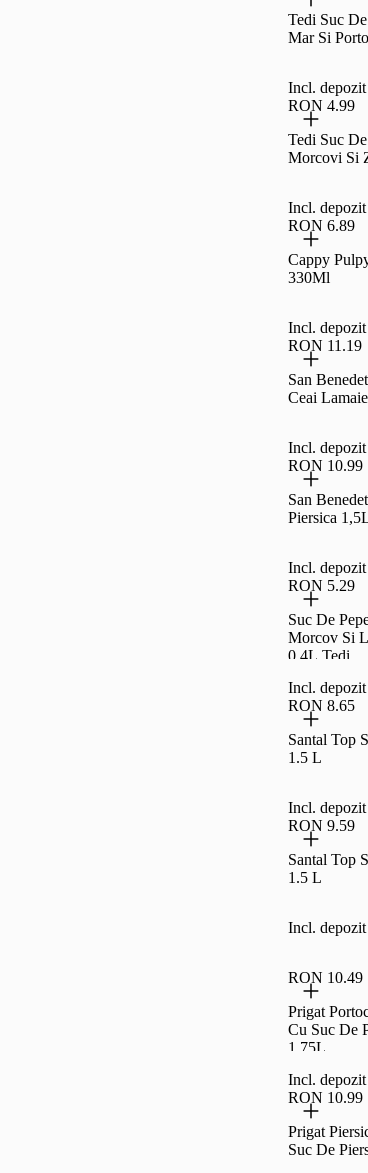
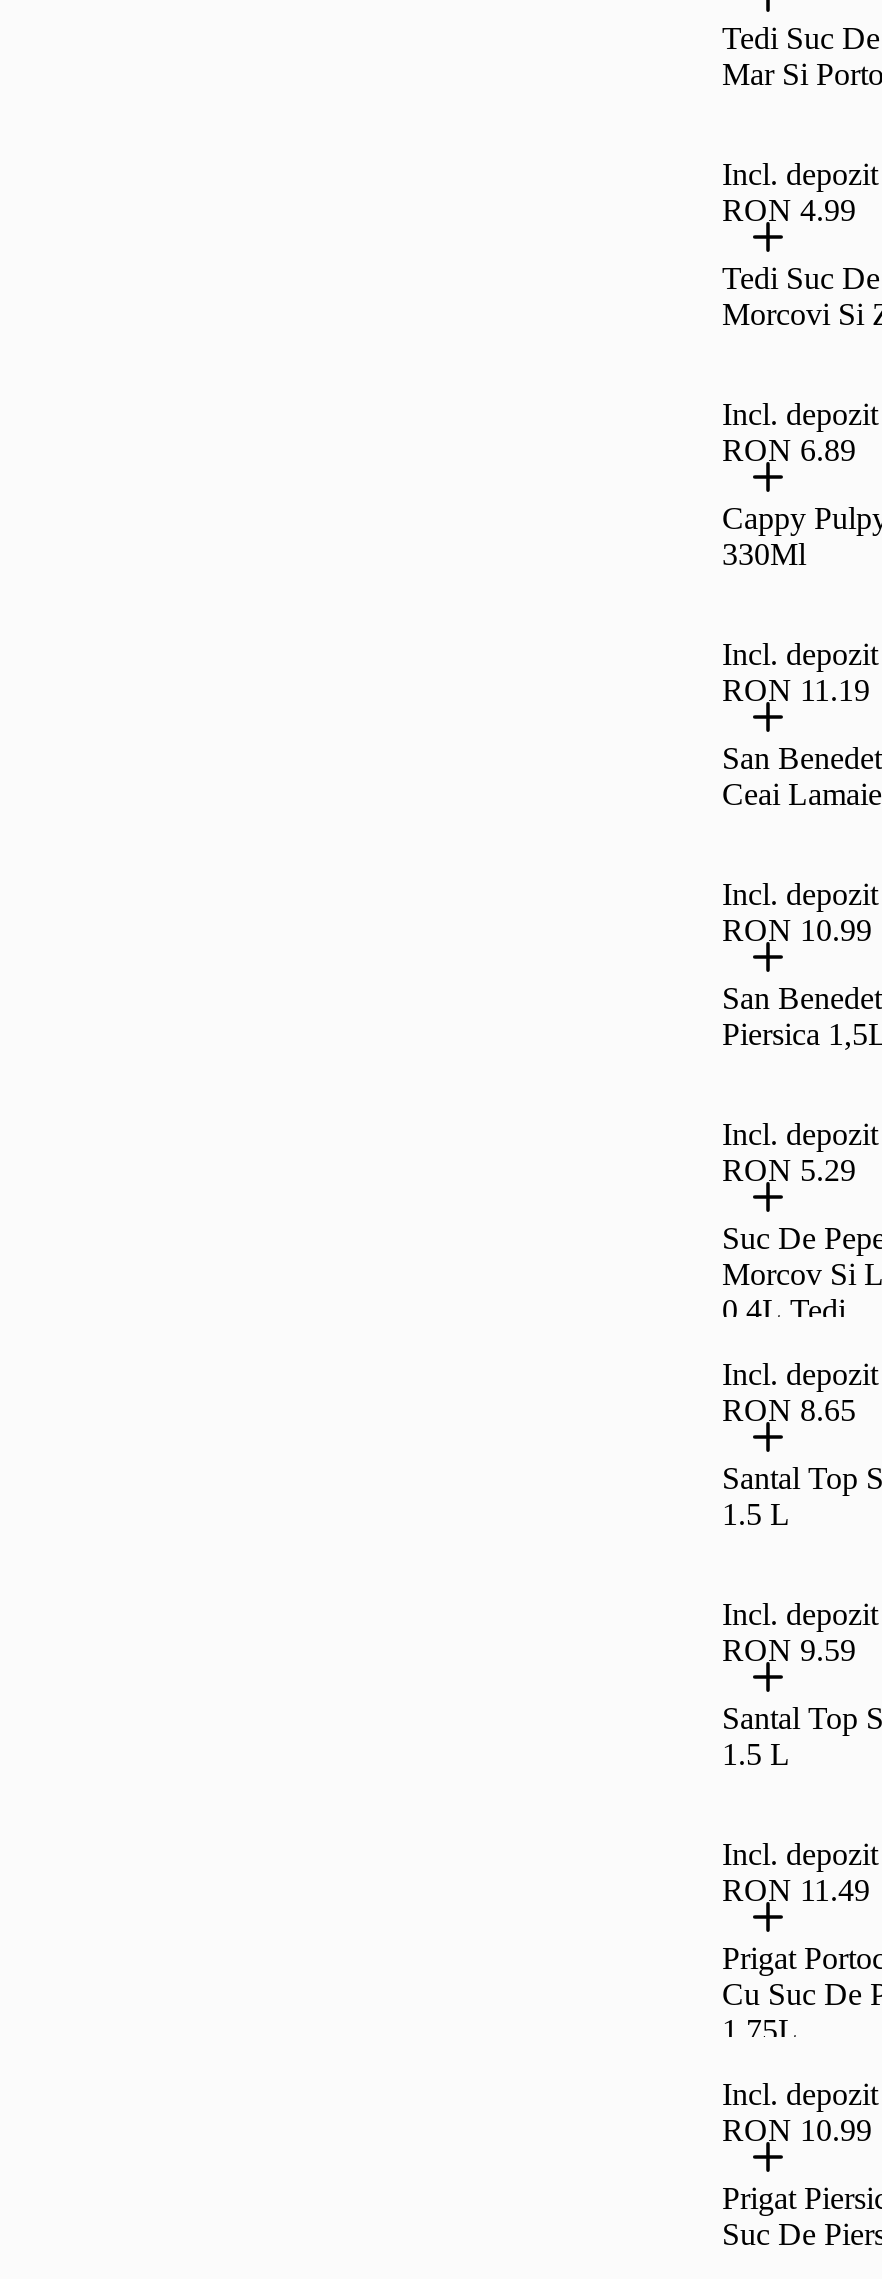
[288,969,363,986] RON 10.49 -> [722,1873,870,1907] RON 11.49

